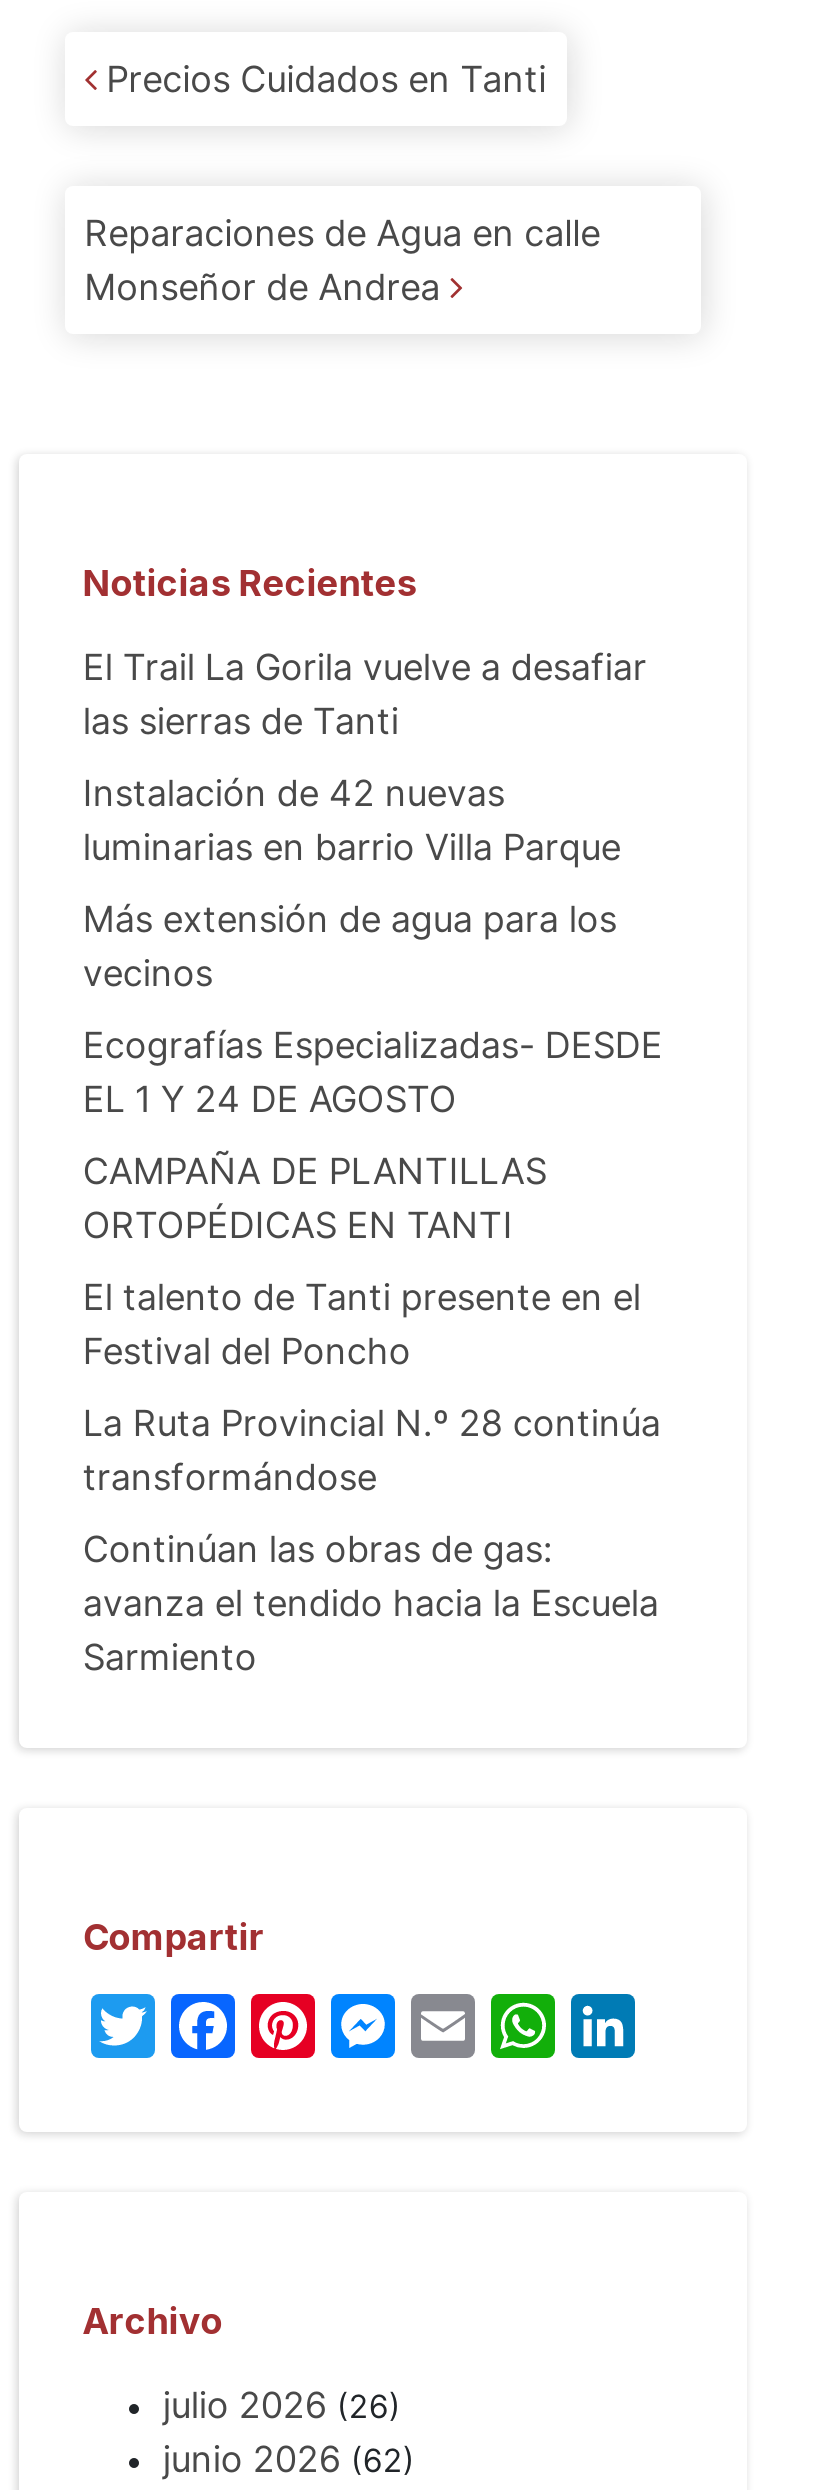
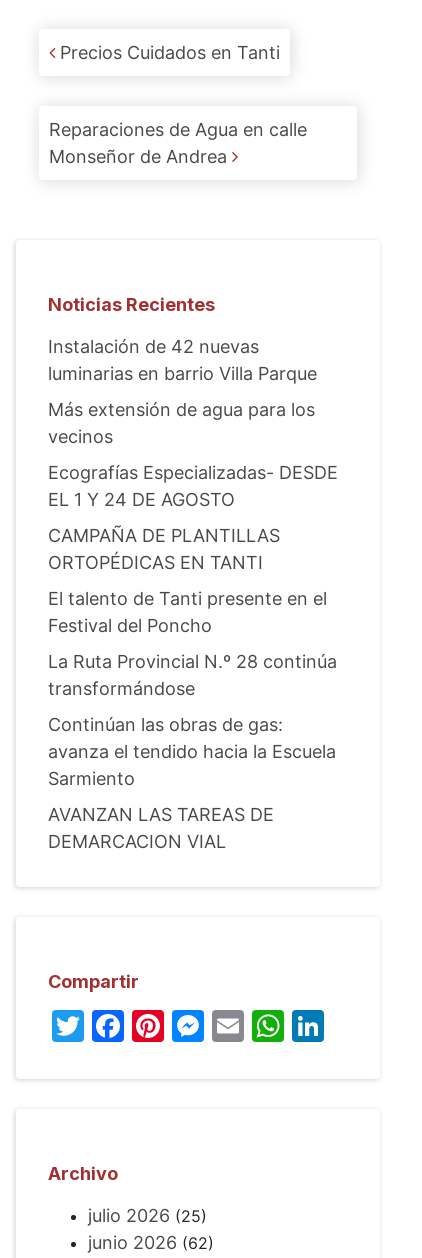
[83,646,647,742] El Trail La Gorila vuelve a desafiar | las sierras de Tanti -> none
moved [83,772,663,1678] -> [48,336,338,789]: Instalación de 42 nuevas | luminarias en barrio Villa Parque | Más extensión de agua para los | ... | avanza el tendido hacia la Escuela | Sarmiento
none -> [48,804,274,852] AVANZAN LAS TAREAS DE | DEMARCACION VIAL
[163,2384,401,2426] julio 2026 (26) -> [88,1205,207,1226] julio 2026 (25)

